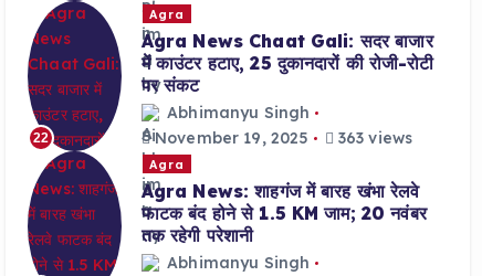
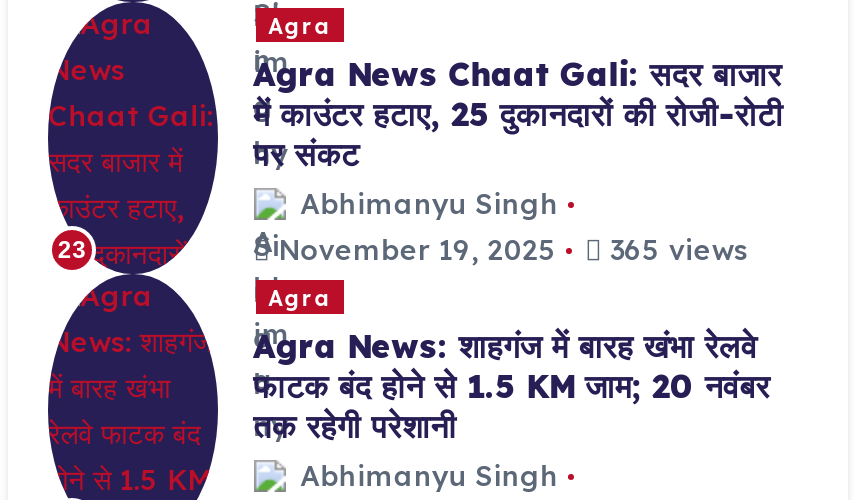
[33,130,49,145] 22 -> [58,235,86,263] 23
[150,128,412,148] November 19, 2025 363 views -> [270,231,748,267] November 19, 2025 365 views

